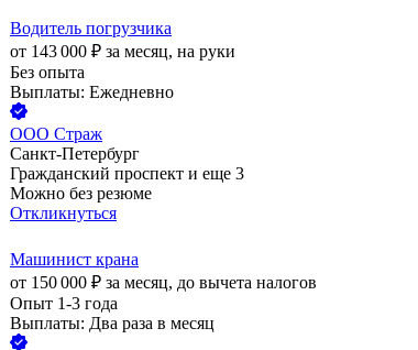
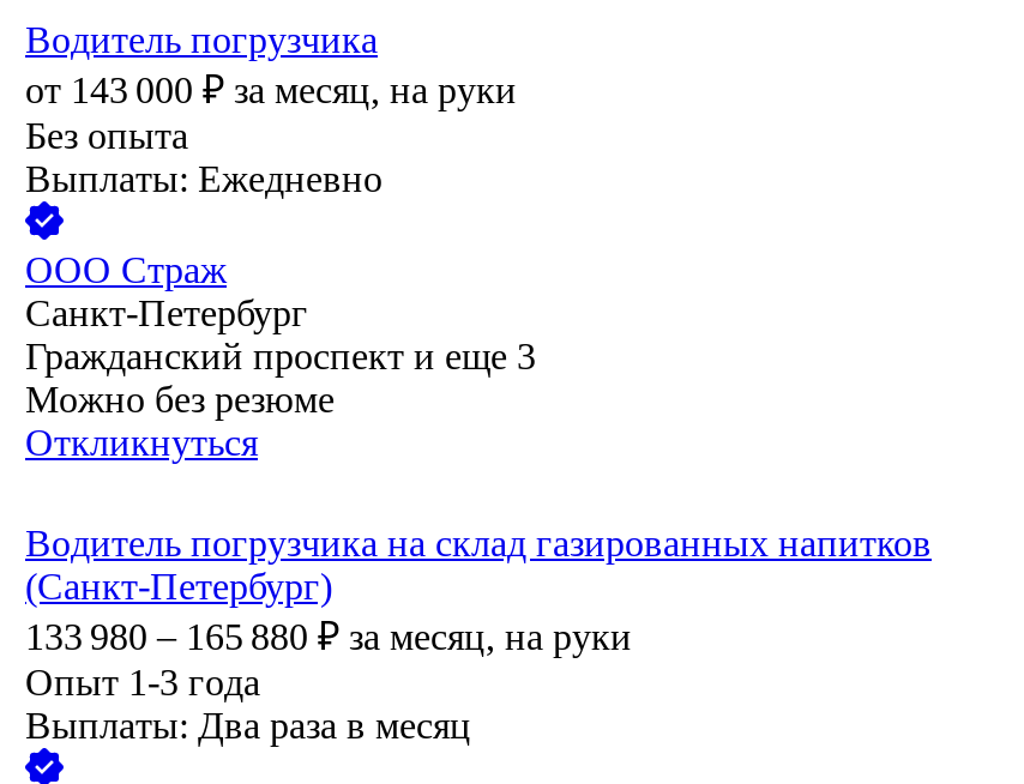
[10,250,317,292] Машинист крана | от 150 000 ₽ за месяц, до вычета налогов -> [25,523,932,658] Водитель погрузчика на склад газированных напитков | (Санкт-Петербург) | 133 980 – 165 880 ₽ за месяц, на руки

